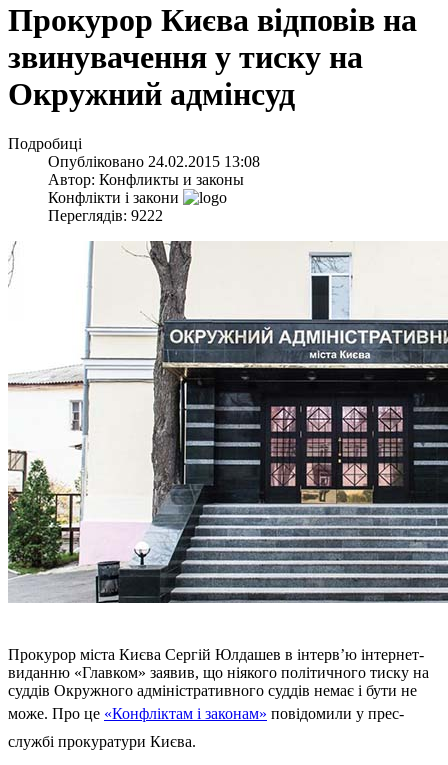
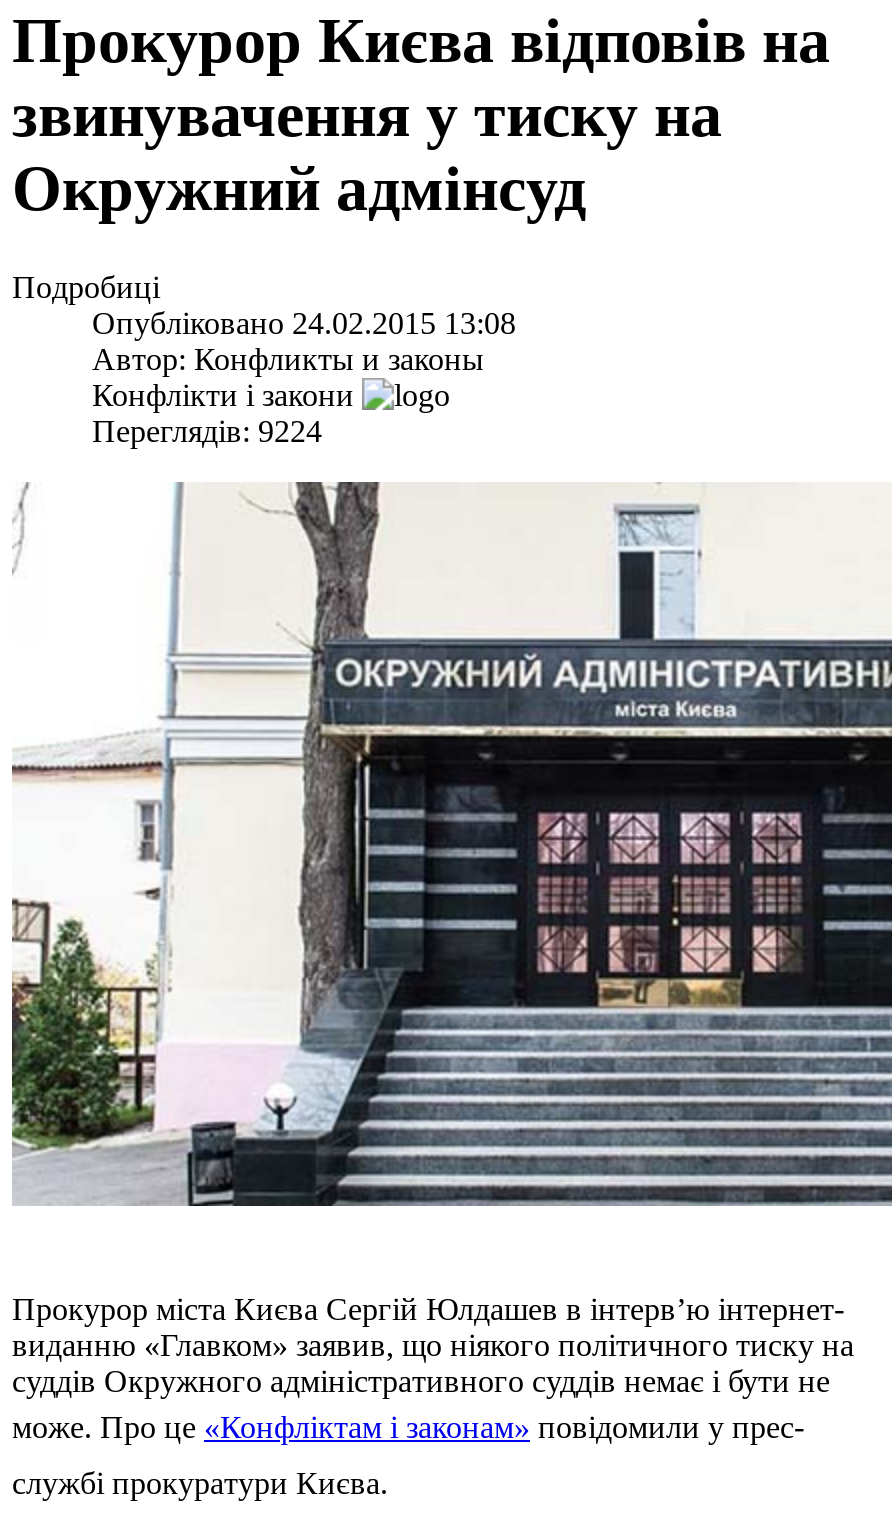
[48,207,163,224] Переглядів: 9222 -> [92,414,322,448] Переглядів: 9224

